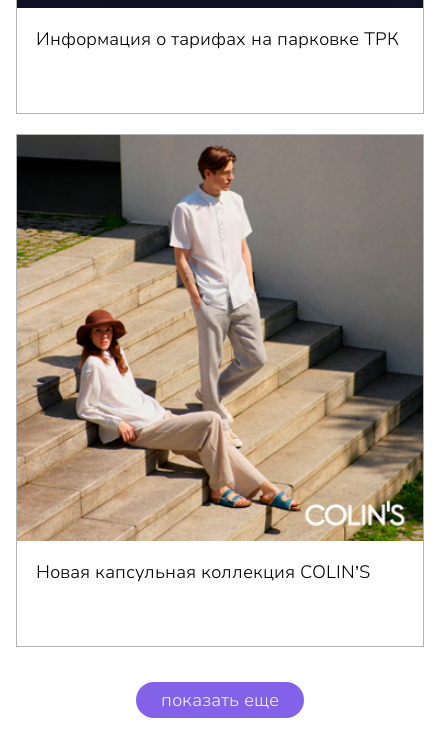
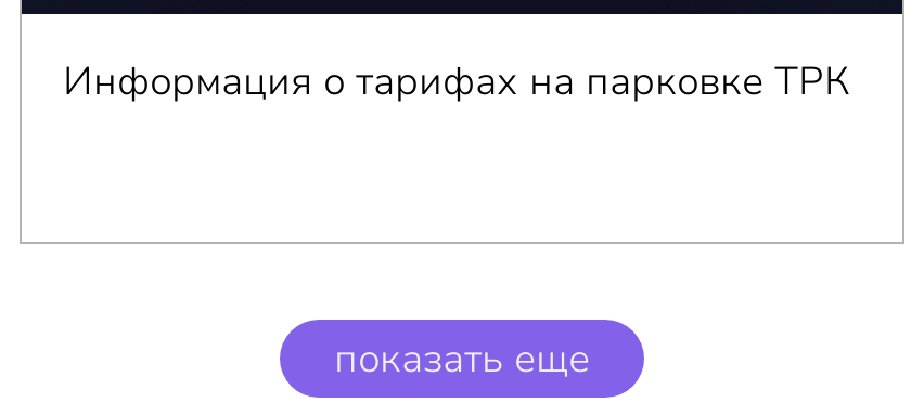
[16,133,424,584] [image] | Новая капсульная коллекция COLIN’S -> none

